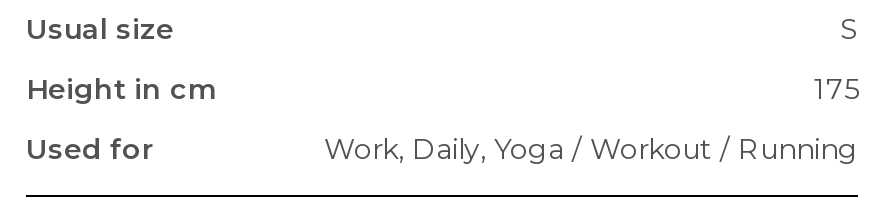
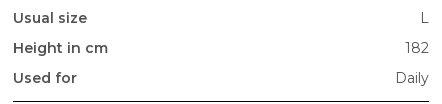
[840,11,858,47] S -> [420,9,429,27] L
[814,71,858,107] 175 -> [405,39,429,57] 182
[324,131,858,167] Work, Daily, Yoga / Workout / Running -> [395,69,429,87] Daily

